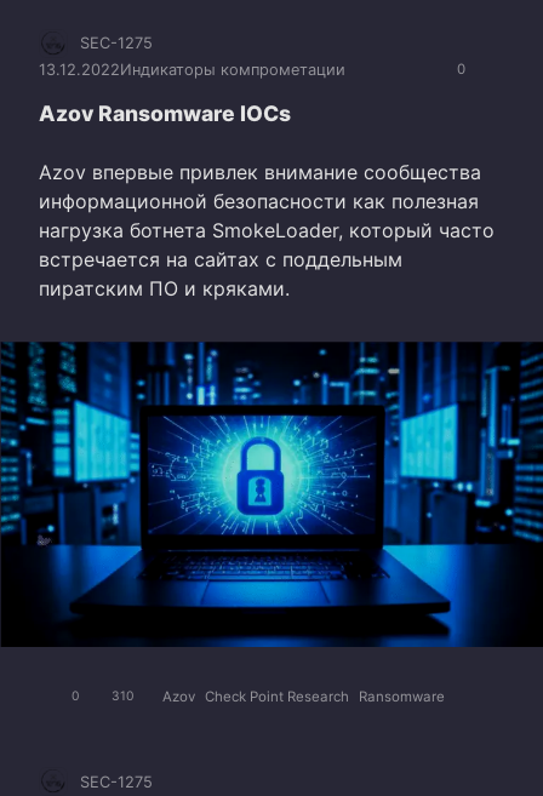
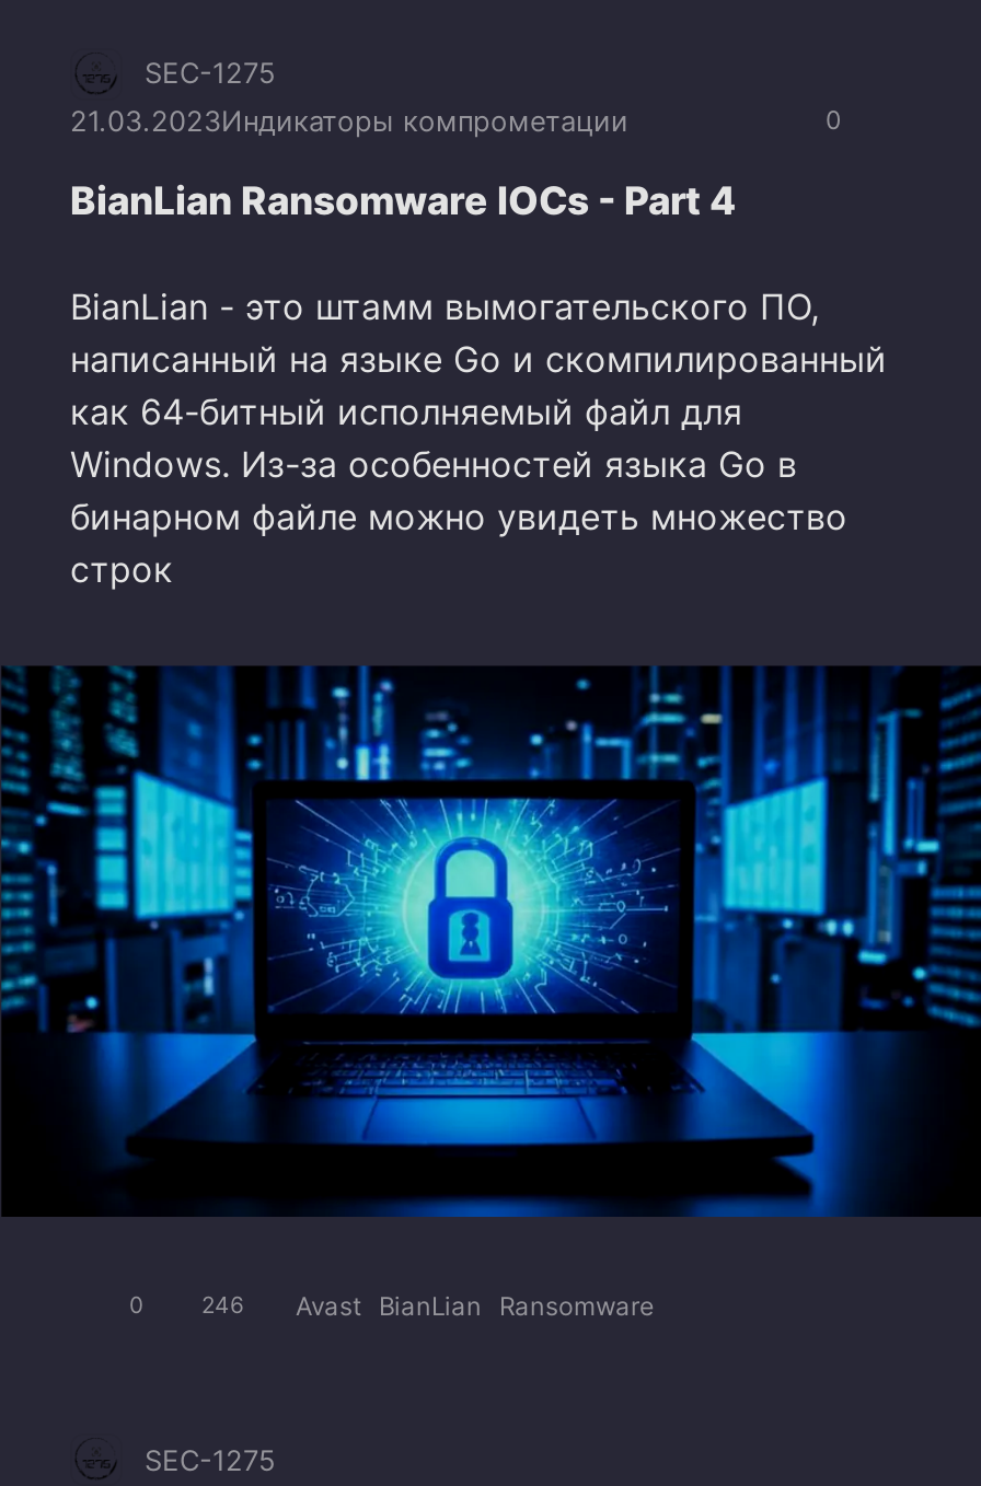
[39,60,345,79] 13.12.2022Индикаторы компрометации -> [70,106,628,139] 21.03.2023Индикаторы компрометации
[39,101,291,126] Azov Ransomware IOCs -> [70,178,736,224] BianLian Ransomware IOCs - Part 4
[39,160,495,300] Azov впервые привлек внимание сообщества | информационной безопасности как полезная | нагрузка ботнета SmokeLoader, который часто | встречается на сайтах с поддельным | пиратским ПО и кряками. -> [70,286,887,592] BianLian - это штамм вымогательского ПО, | написанный на языке Go и скомпилированный | как 64-битный исполняемый файл для | Windows. Из-за особенностей языка Go в | бинарном файле можно увидеть множество | строк
[112,688,445,705] 310 | Azov Check Point Research Ransomware -> [201,1291,655,1321] 246 | Avast BianLian Ransomware

